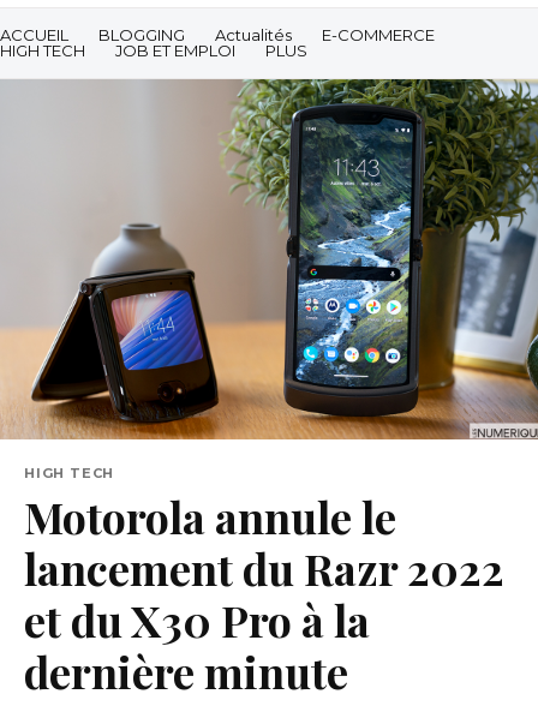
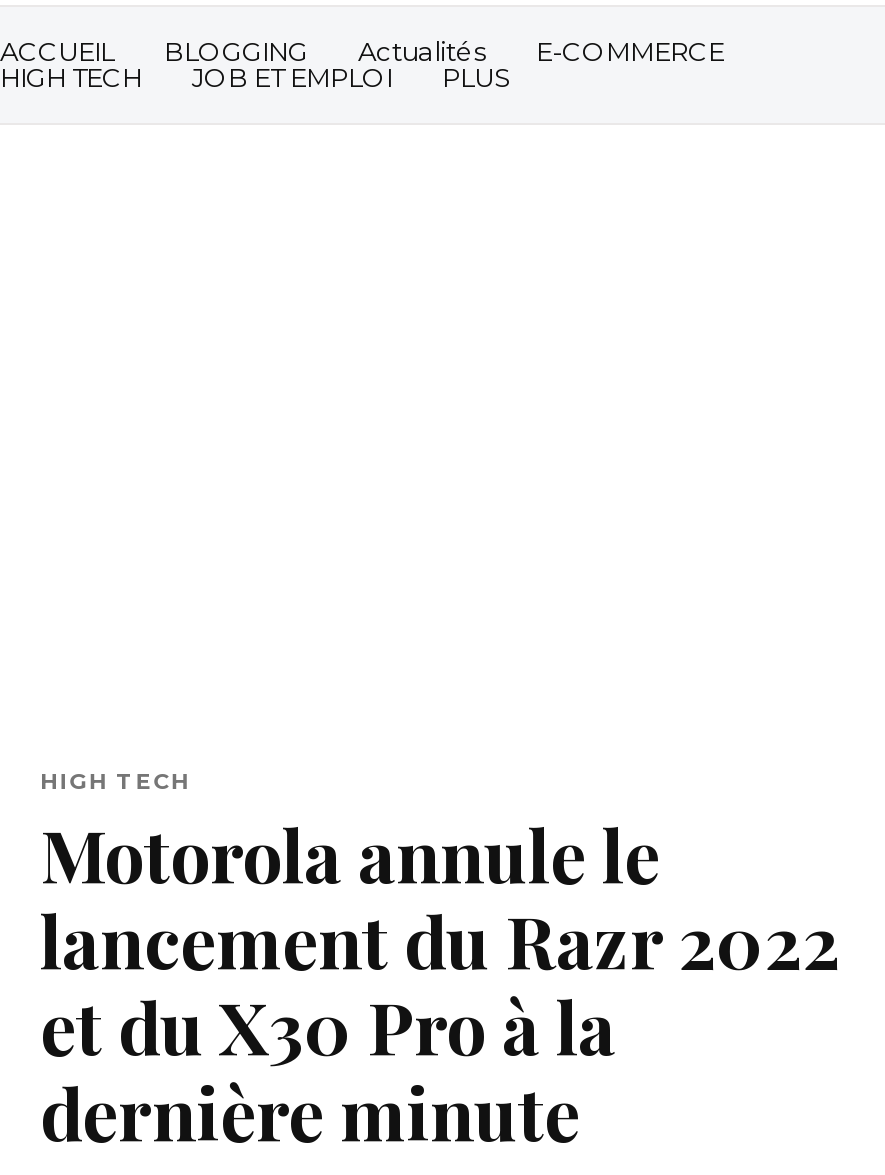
[4,78,534,441] [image] -> none

